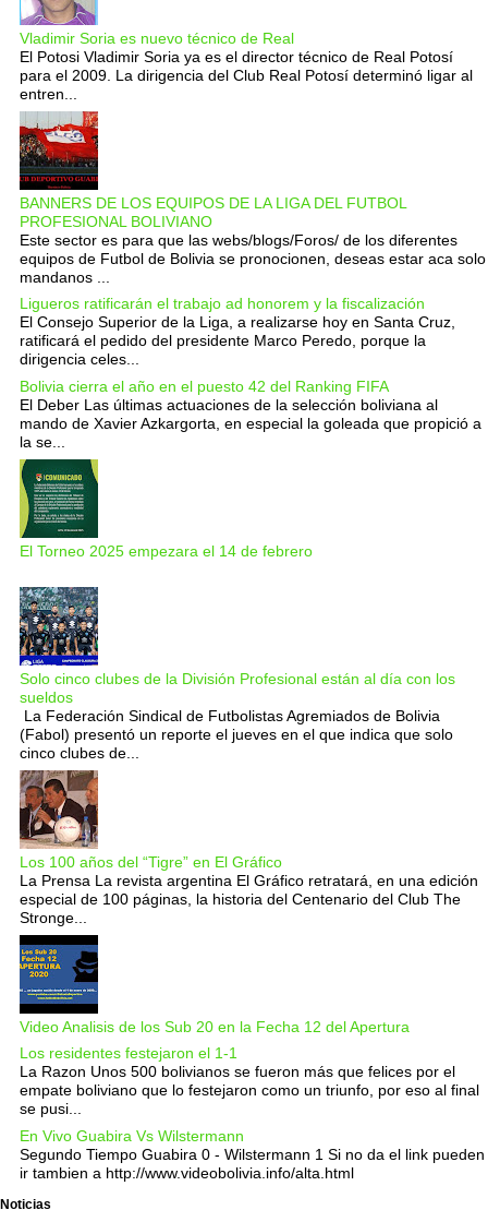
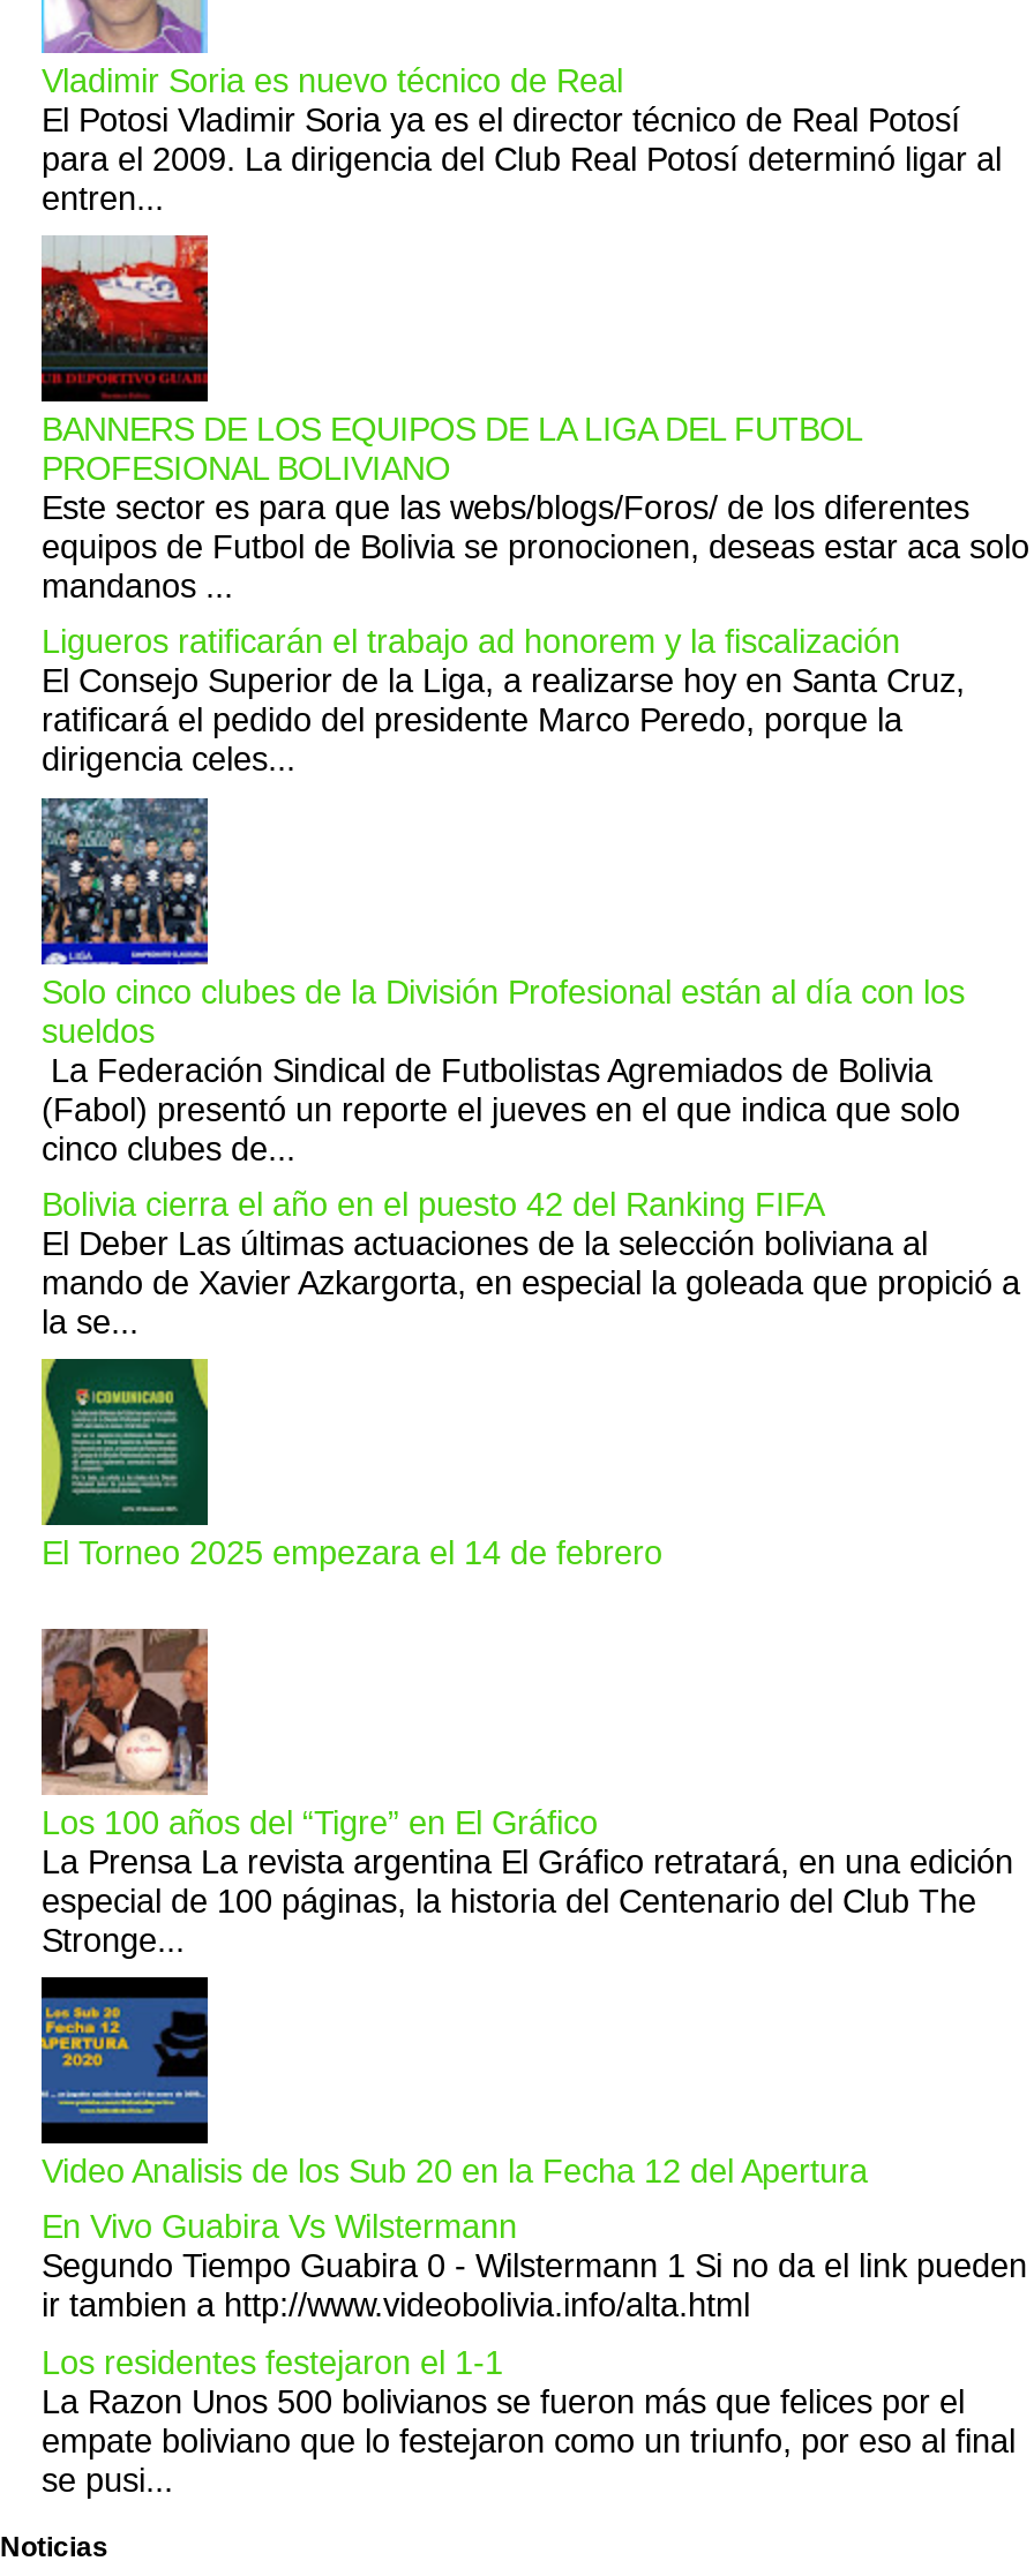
moved [20,377,481,559] -> [42,1185,1020,1571]: [image] | Bolivia cierra el año en el puesto 42 del Ranking FIFA | El Deber Las últimas actuaciones de la selección boliviana al | mando de Xavier Azkargorta, en especial la goleada que propició a | la se... | El Torneo 2025 empezara el 14 de febrero
moved [19,586,455,761] -> [39,796,965,1166]: [image] | Solo cinco clubes de la División Profesional están al día con los | sueldos | La Federación Sindical de Futbolistas Agremiados de Bolivia | (Fabol) presentó un reporte el jueves en el que indica que solo | cinco clubes de...
moved [20,1045,479,1118] -> [42,2343,1016,2498]: Los residentes festejaron el 1-1 | La Razon Unos 500 bolivianos se fueron más que felices por el | empate boliviano que lo festejaron como un triunfo, por eso al final | se pusi...
moved [20,1127,485,1181] -> [42,2209,1027,2325]: En Vivo Guabira Vs Wilstermann | Segundo Tiempo Guabira 0 - Wilstermann 1 Si no da el link pueden | ir tambien a http://www.videobolivia.info/alta.html

